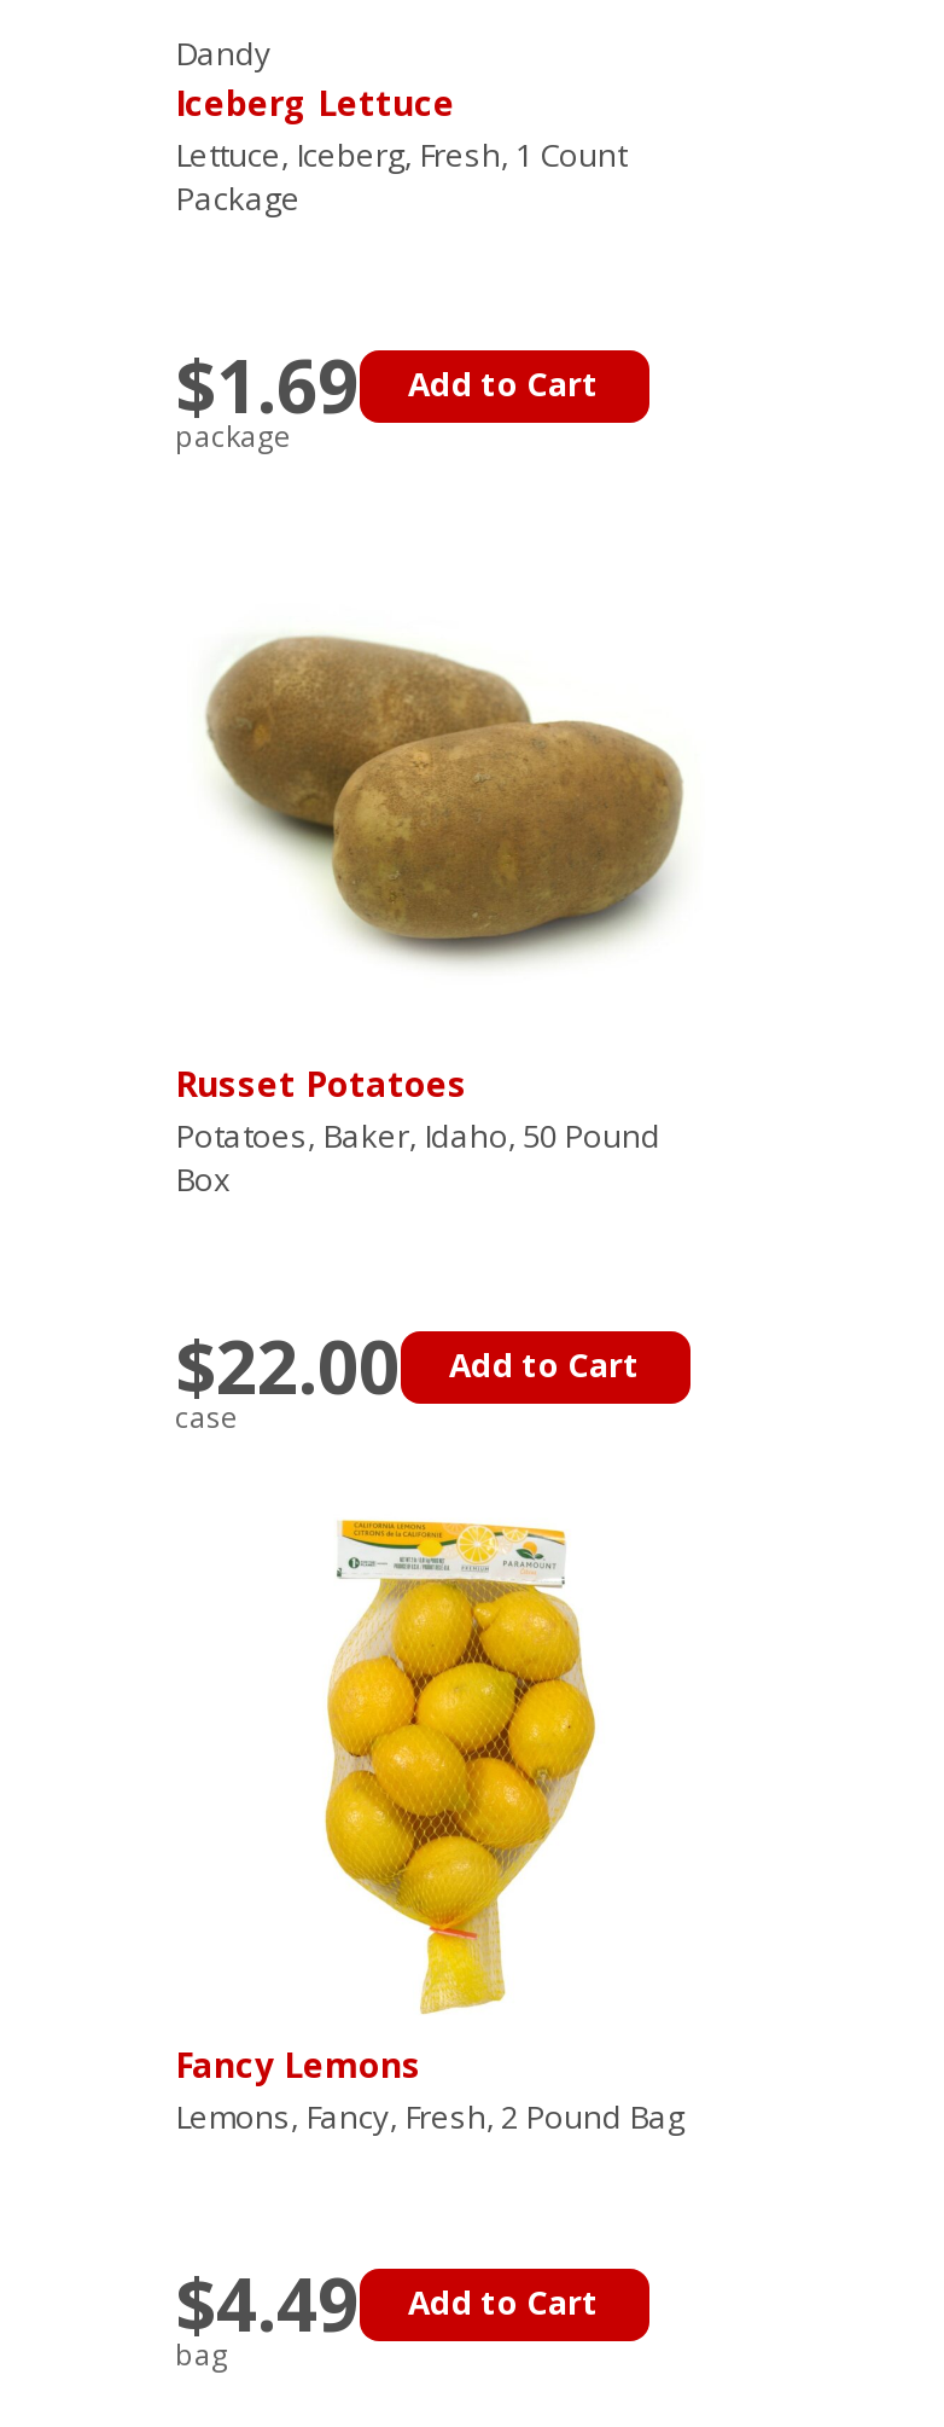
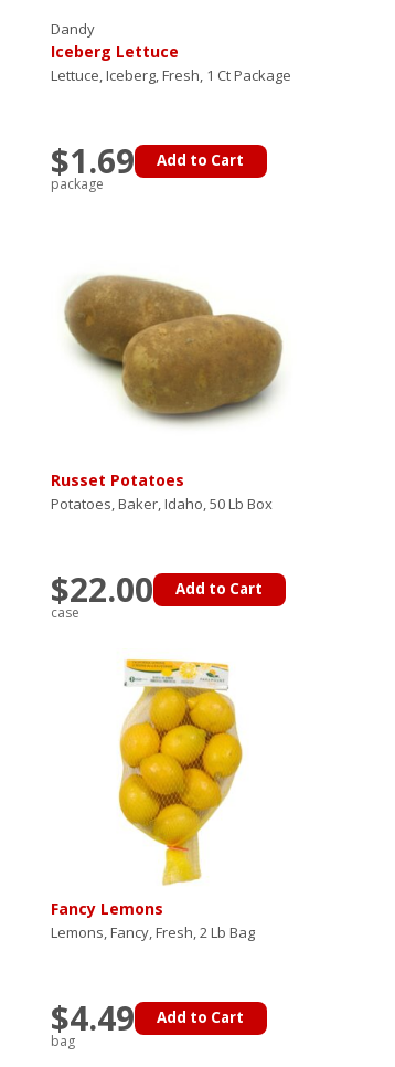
[175,132,627,219] Lettuce, Iceberg, Fresh, 1 Count | Package -> [50,65,291,85] Lettuce, Iceberg, Fresh, 1 Ct Package
[175,1113,660,1200] Potatoes, Baker, Idaho, 50 Pound | Box -> [50,493,272,513] Potatoes, Baker, Idaho, 50 Lb Box
[175,2094,684,2138] Lemons, Fancy, Fresh, 2 Pound Bag -> [50,922,254,942] Lemons, Fancy, Fresh, 2 Lb Bag

